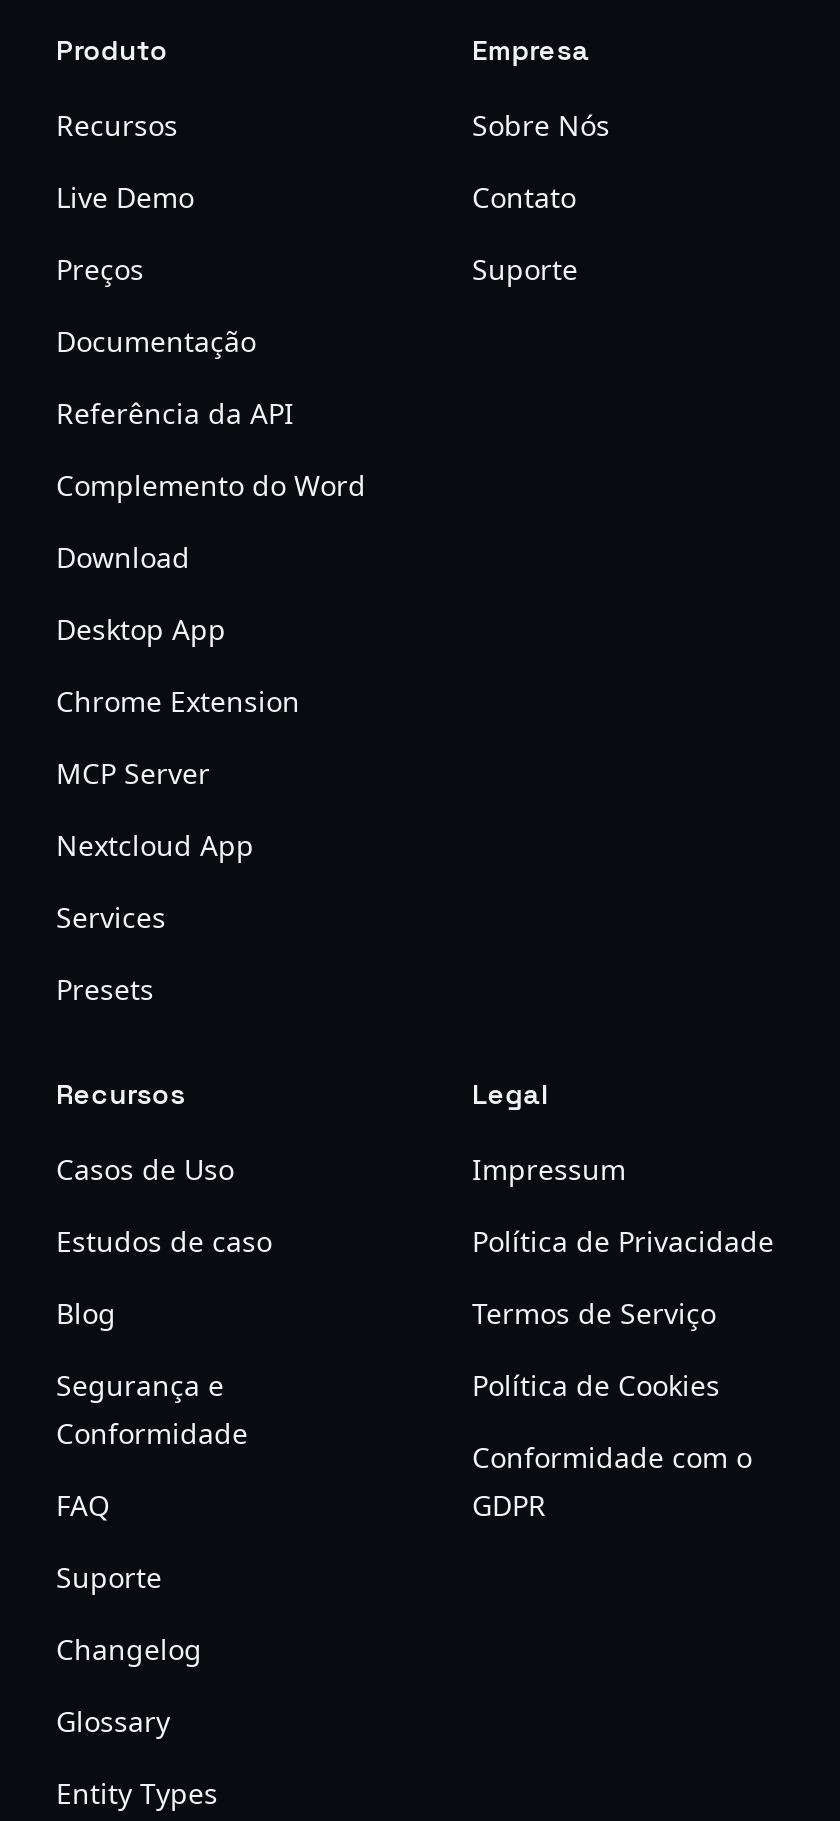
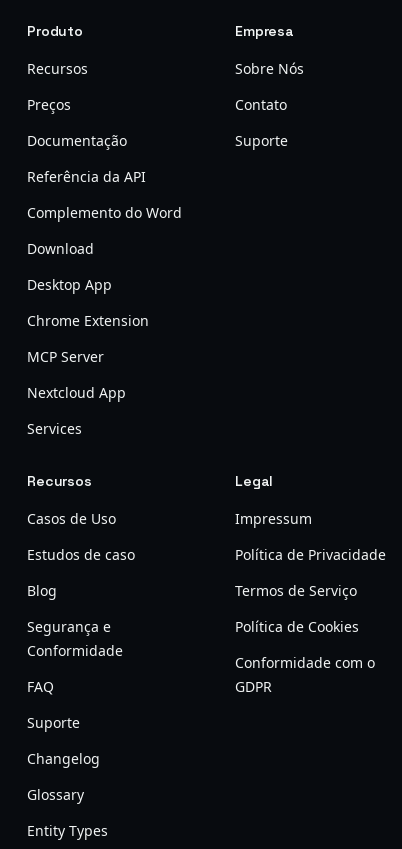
[56,178,194,216] Live Demo -> none
[56,970,154,1008] Presets -> none

